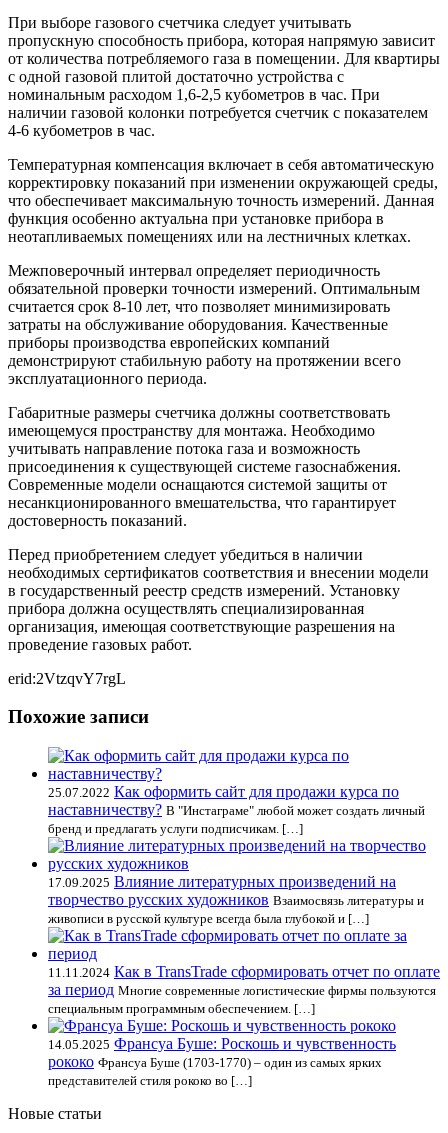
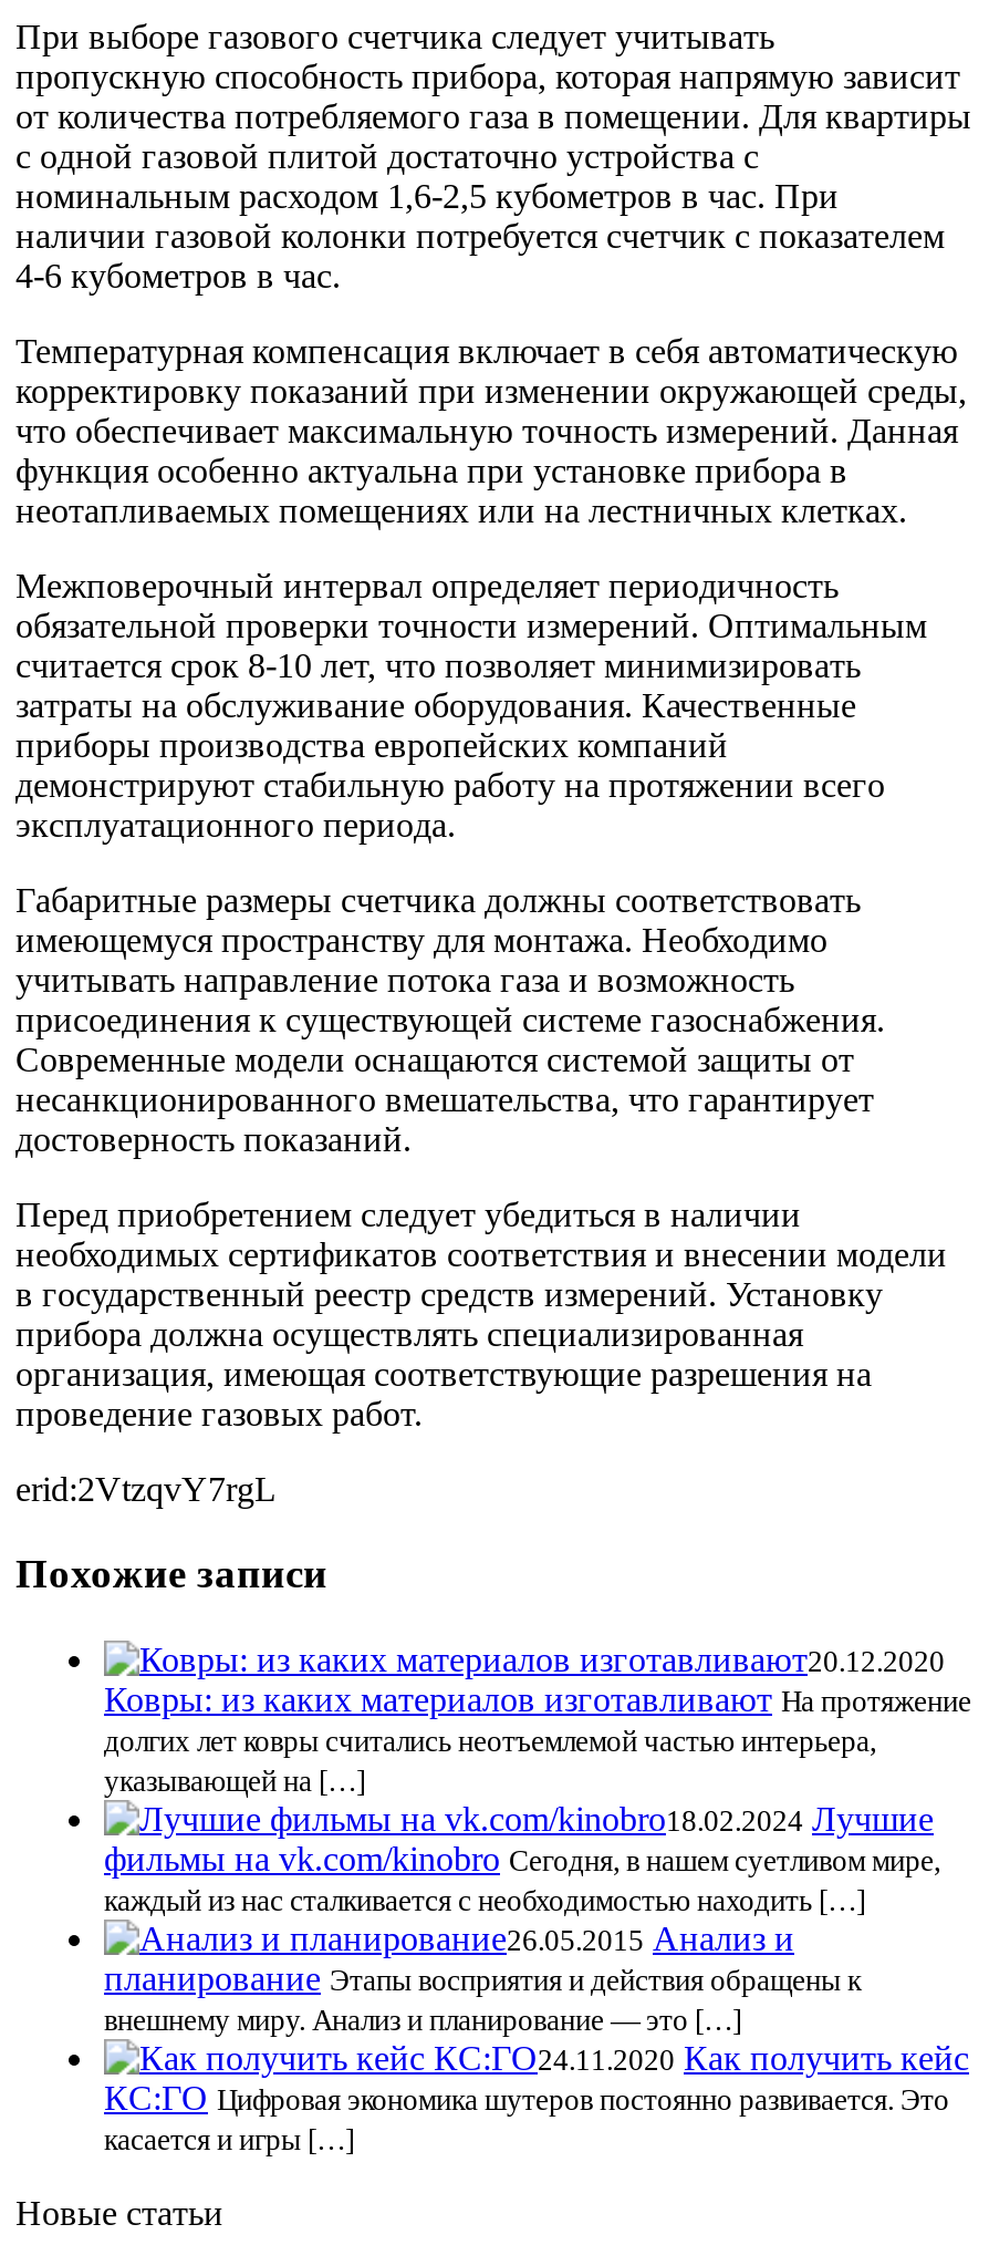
[48,783,440,1088] 25.07.2022 Как оформить сайт для продажи курса по | наставничеству? В "Инстаграме" любой может создать личный | бренд и предлагать услуги подписчикам. […] | 17.09.2025 Влияние литературных произведений на | творчество русских художников Взаимосвязь литературы и | живописи в русской культуре всегда была глубокой и […] | 11.11.2024 Как в TransTrade сформировать отчет по оплате | за период Многие современные логистические фирмы пользуются | специальным программным обеспечением. […] | 14.05.2025 Франсуа Буше: Роскошь и чувственность | рококо Франсуа Буше (1703-1770) – один из самых ярких | представителей стиля рококо во […] -> [104,1645,971,2157] 20.12.2020 | Ковры: из каких материалов изготавливают На протяжение | долгих лет ковры считались неотъемлемой частью интерьера, | указывающей на […] | 18.02.2024 Лучшие | фильмы на vk.com/kinobro Сегодня, в нашем суетливом мире, | каждый из нас сталкивается с необходимостью находить […] | 26.05.2015 Анализ и | планирование Этапы восприятия и действия обращены к | внешнему миру. Анализ и планирование — это […] | 24.11.2020 Как получить кейс | КС:ГО Цифровая экономика шутеров постоянно развивается. Это | касается и игры […]

